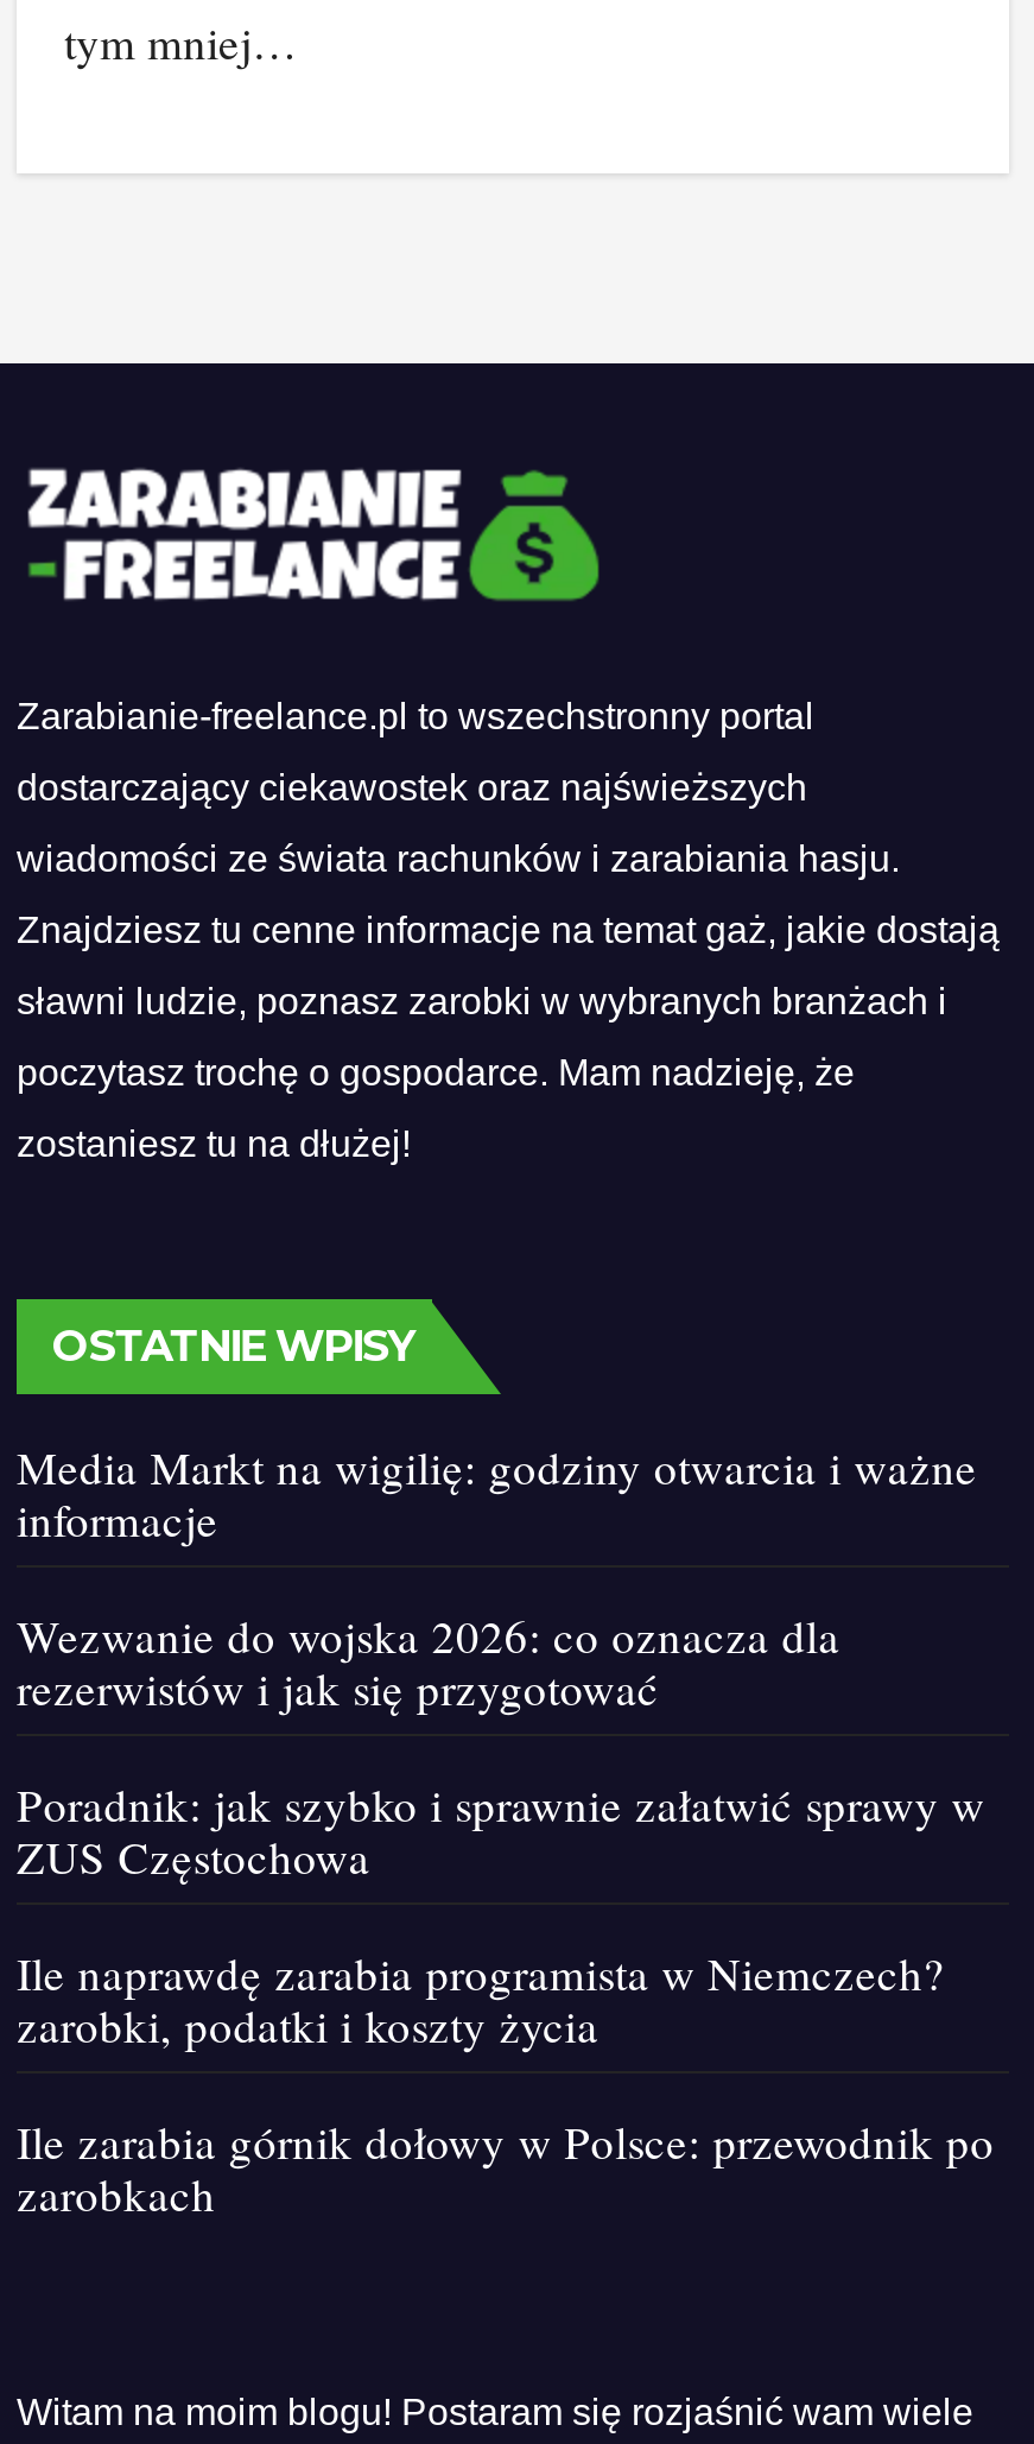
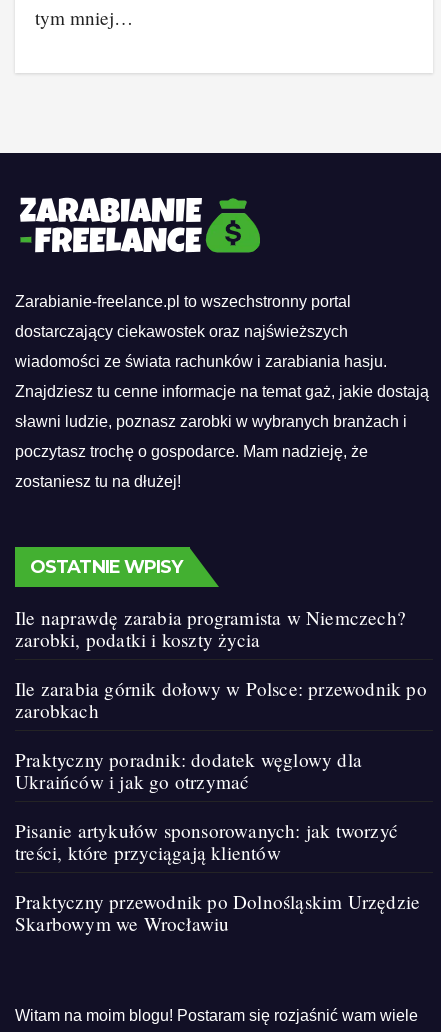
[17,1437,985,1886] Media Markt na wigilię: godziny otwarcia i ważne | informacje | Wezwanie do wojska 2026: co oznacza dla | rezerwistów i jak się przygotować | Poradnik: jak szybko i sprawnie załatwić sprawy w | ZUS Częstochowa -> none
moved [17,1943,994,2223] -> [15,605,427,723]: Ile naprawdę zarabia programista w Niemczech? | zarobki, podatki i koszty życia | Ile zarabia górnik dołowy w Polsce: przewodnik po | zarobkach
none -> [15,747,420,936] Praktyczny poradnik: dodatek węglowy dla | Ukraińców i jak go otrzymać | Pisanie artykułów sponsorowanych: jak tworzyć | treści, które przyciągają klientów | Praktyczny przewodnik po Dolnośląskim Urzędzie | Skarbowym we Wrocławiu

